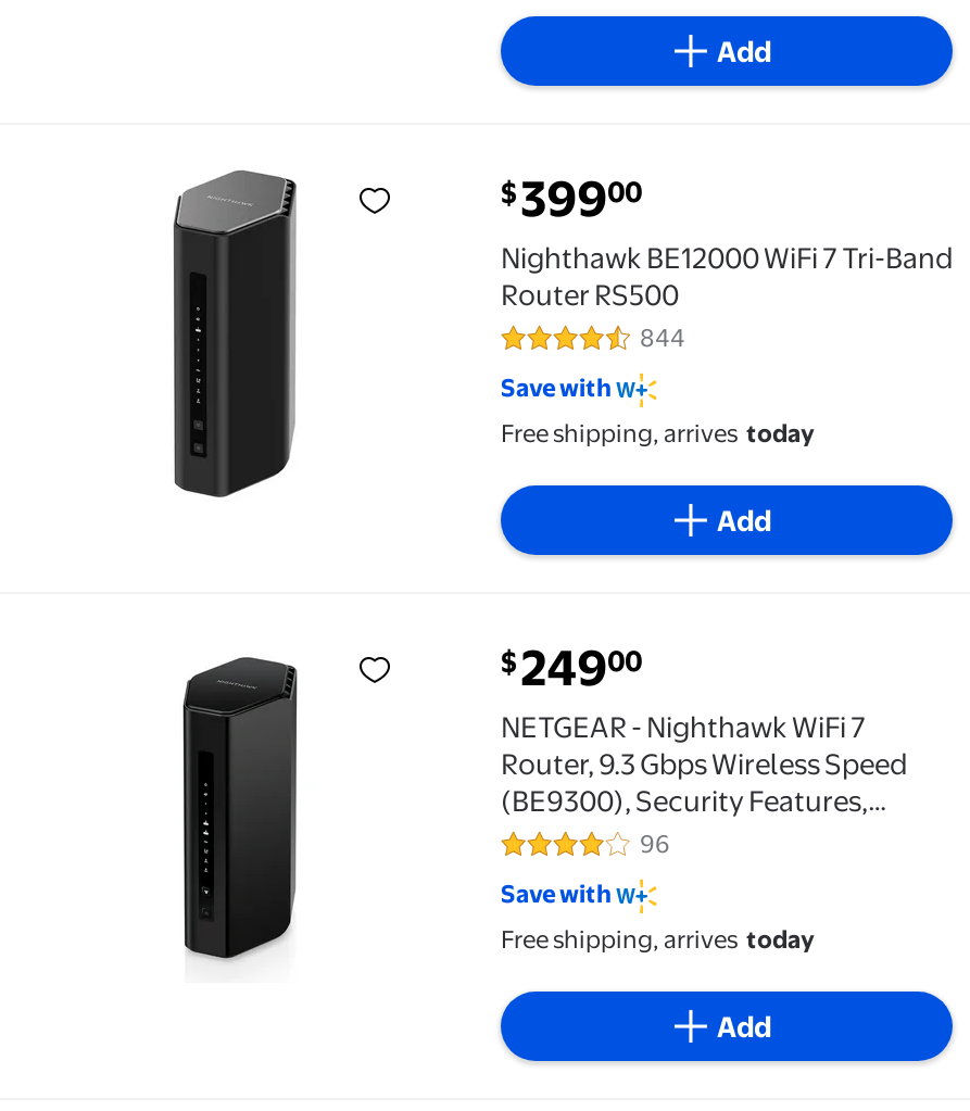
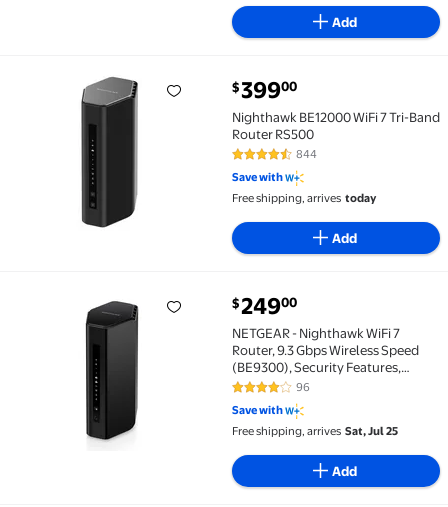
[501,923,814,954] Free shipping, arrives today -> [232,423,398,437] Free shipping, arrives Sat, Jul 25

